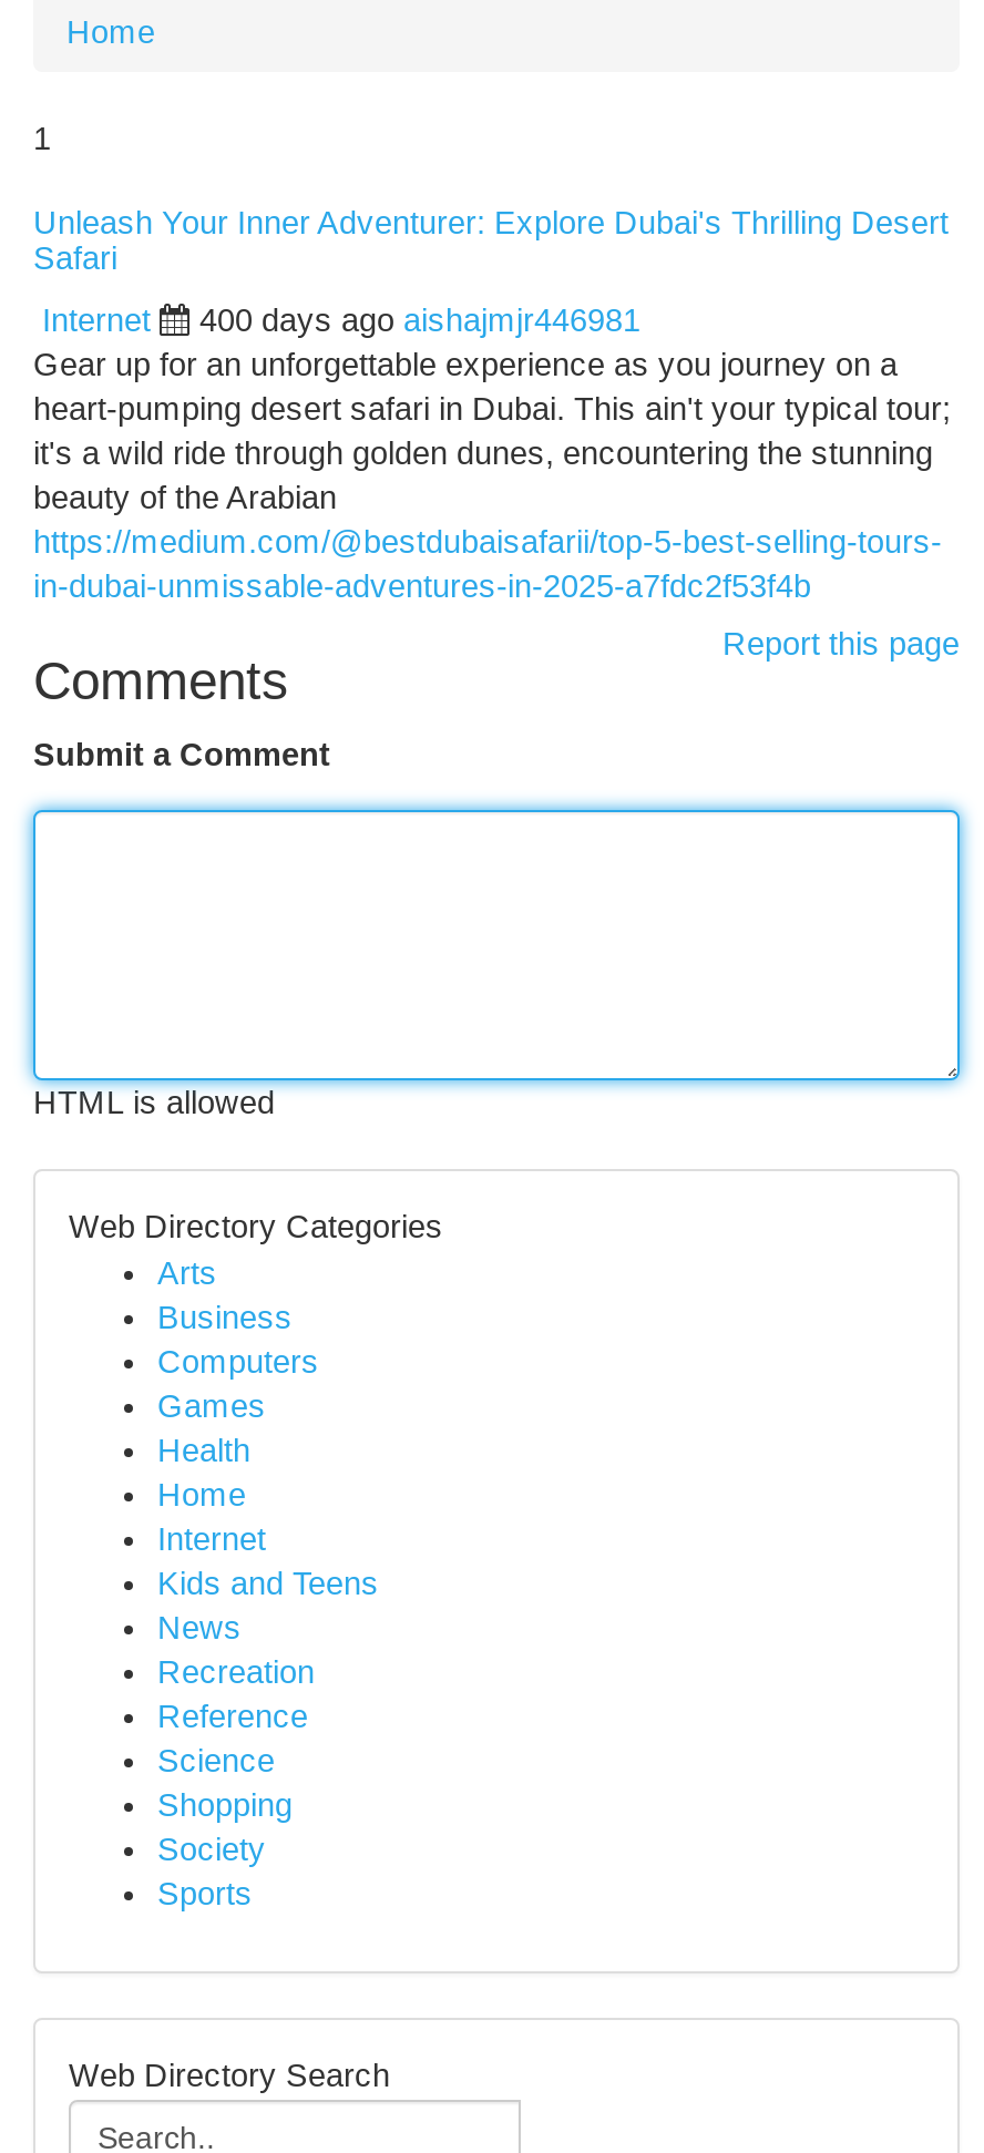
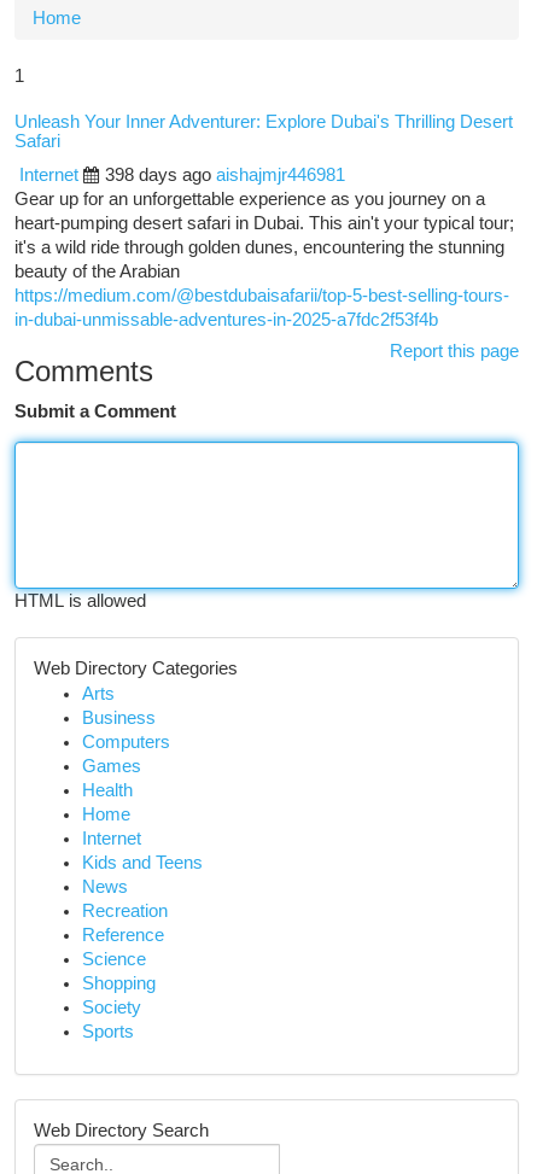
[199,303,640,338] 400 days ago aishajmjr446981 -> [105,165,345,185] 398 days ago aishajmjr446981

